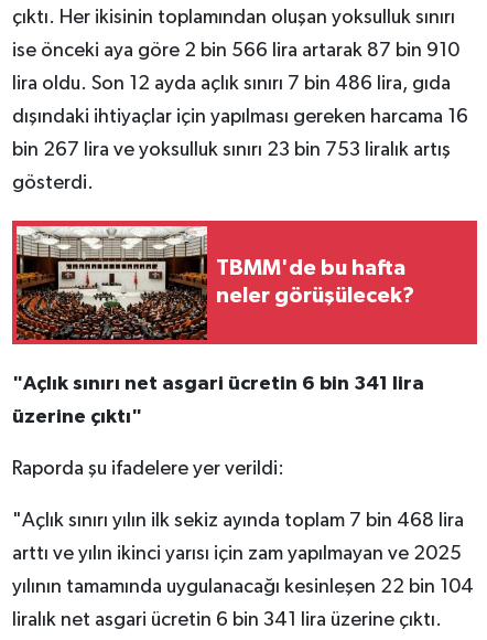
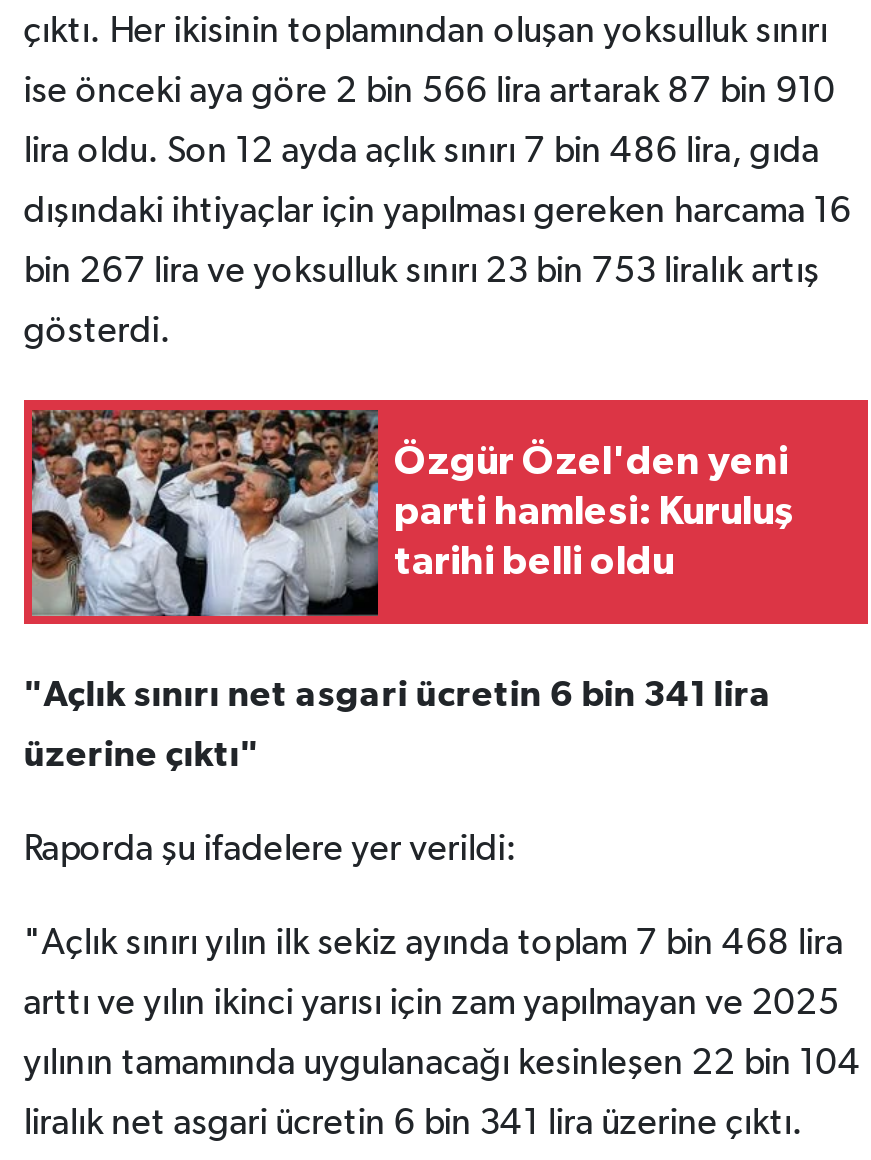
[15,225,414,341] [image] | TBMM'de bu hafta | neler görüşülecek? -> [30,408,794,618] [image] | Özgür Özel'den yeni | parti hamlesi: Kuruluş | tarihi belli oldu

